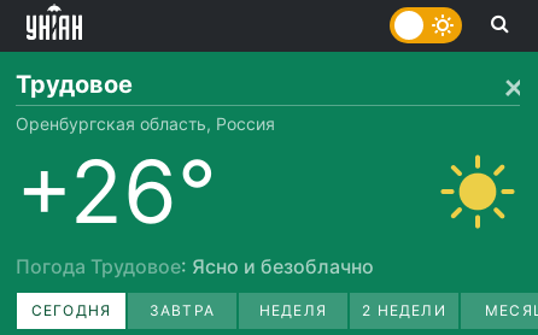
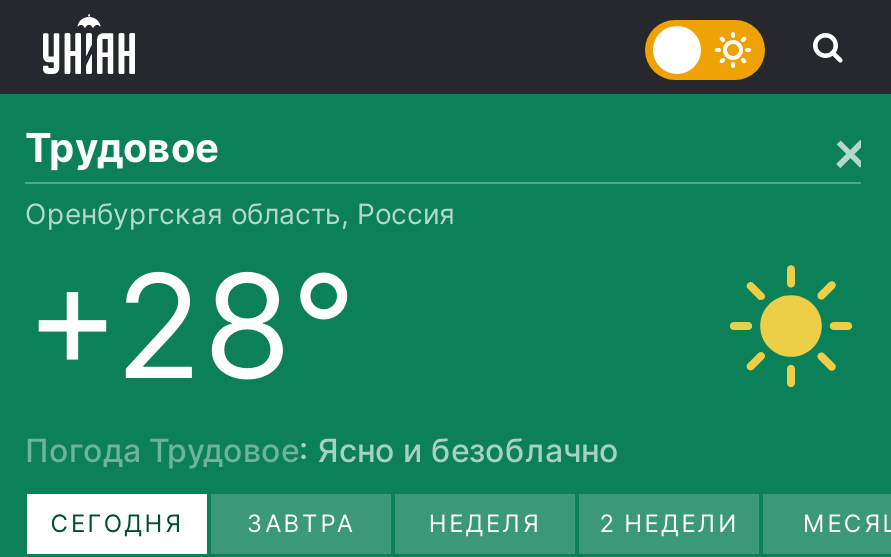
[16,139,217,243] +26° -> [25,238,357,412] +28°

